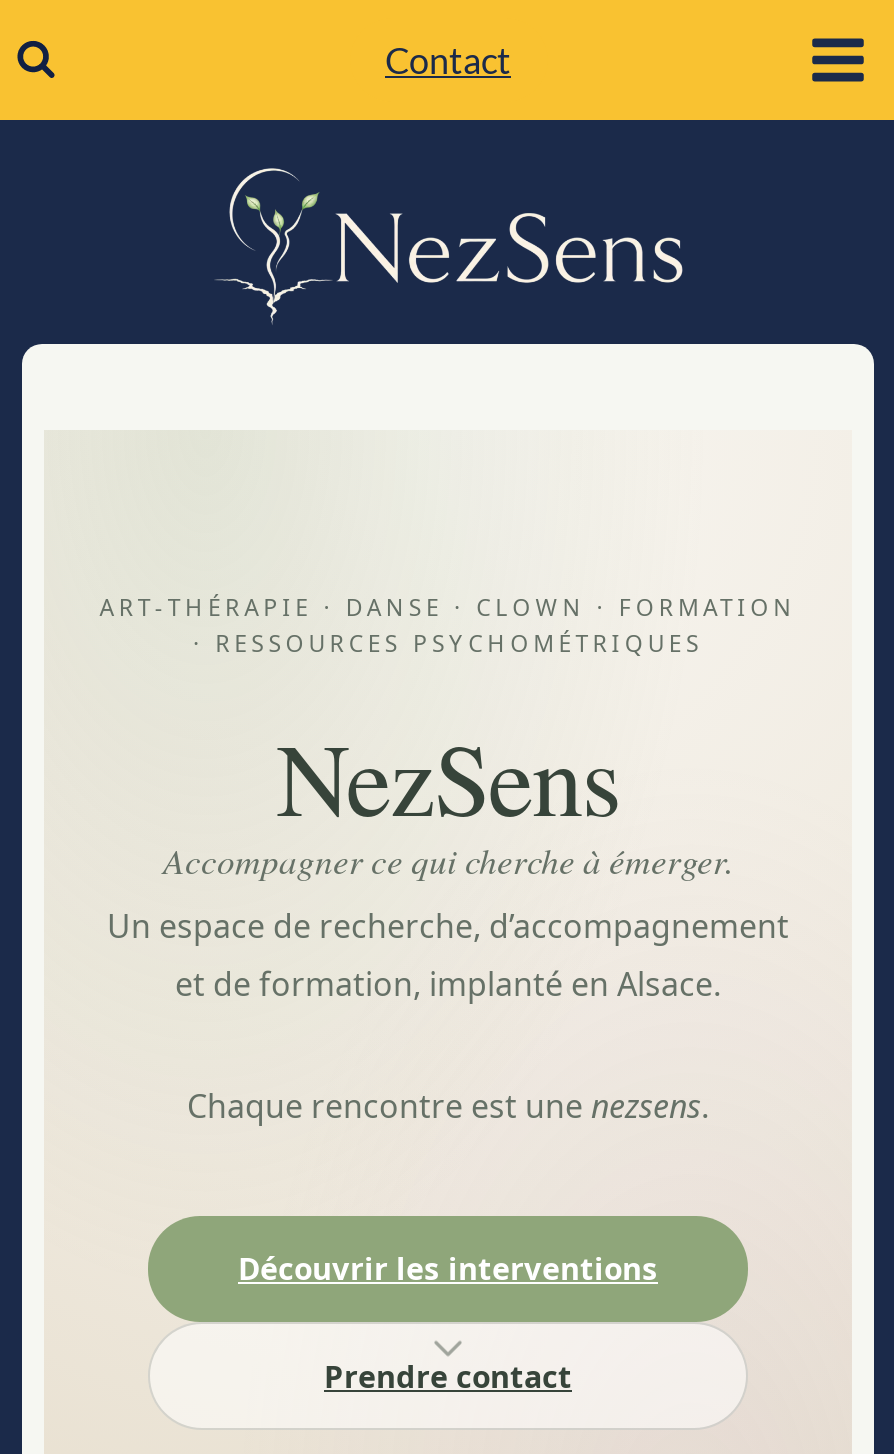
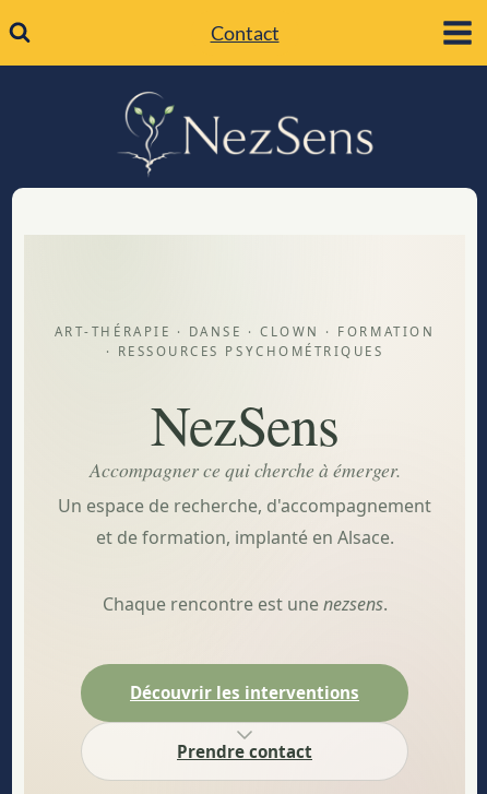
[107,904,789,948] Un espace de recherche, d’accompagnement -> [58,493,431,517] Un espace de recherche, d'accompagnement

